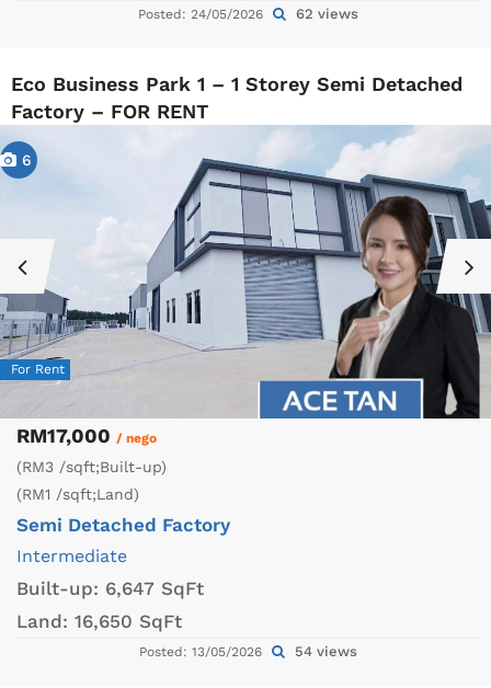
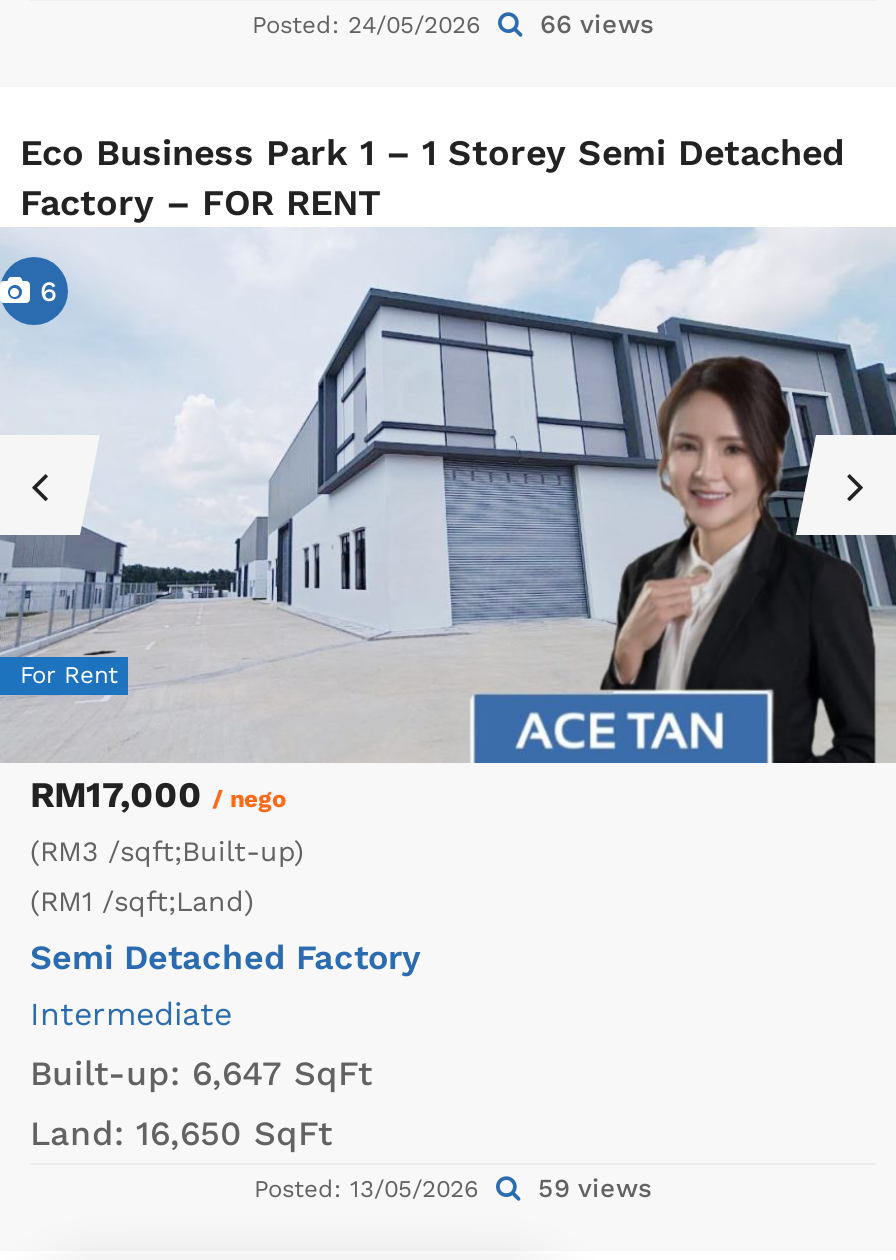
[138,5,358,22] Posted: 24/05/2026 62 views -> [252,10,654,40] Posted: 24/05/2026 66 views
[139,643,357,659] Posted: 13/05/2026 54 views -> [254,1173,652,1203] Posted: 13/05/2026 59 views

